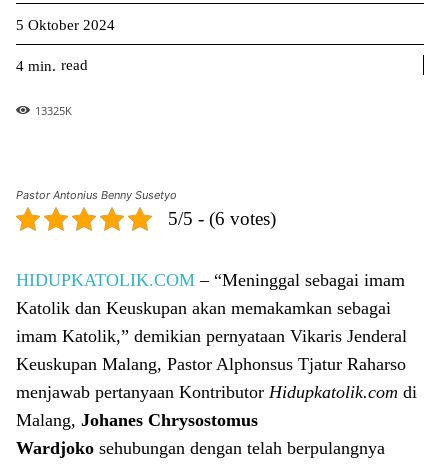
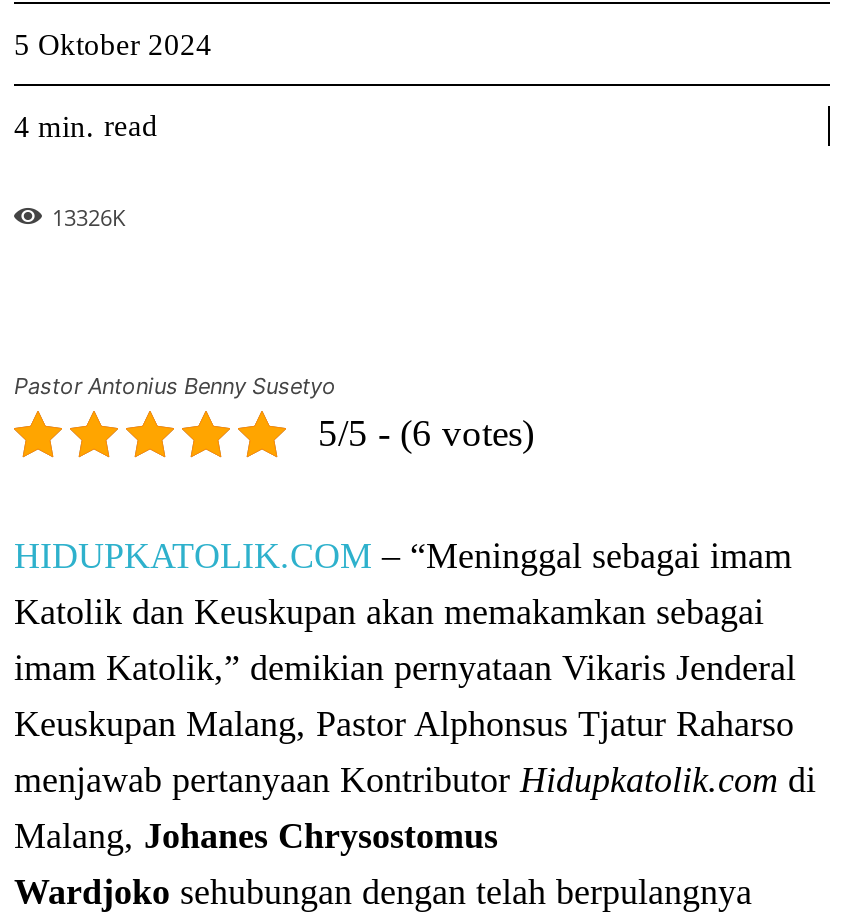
[35,103,72,118] 13325K -> [52,201,126,231] 13326K

